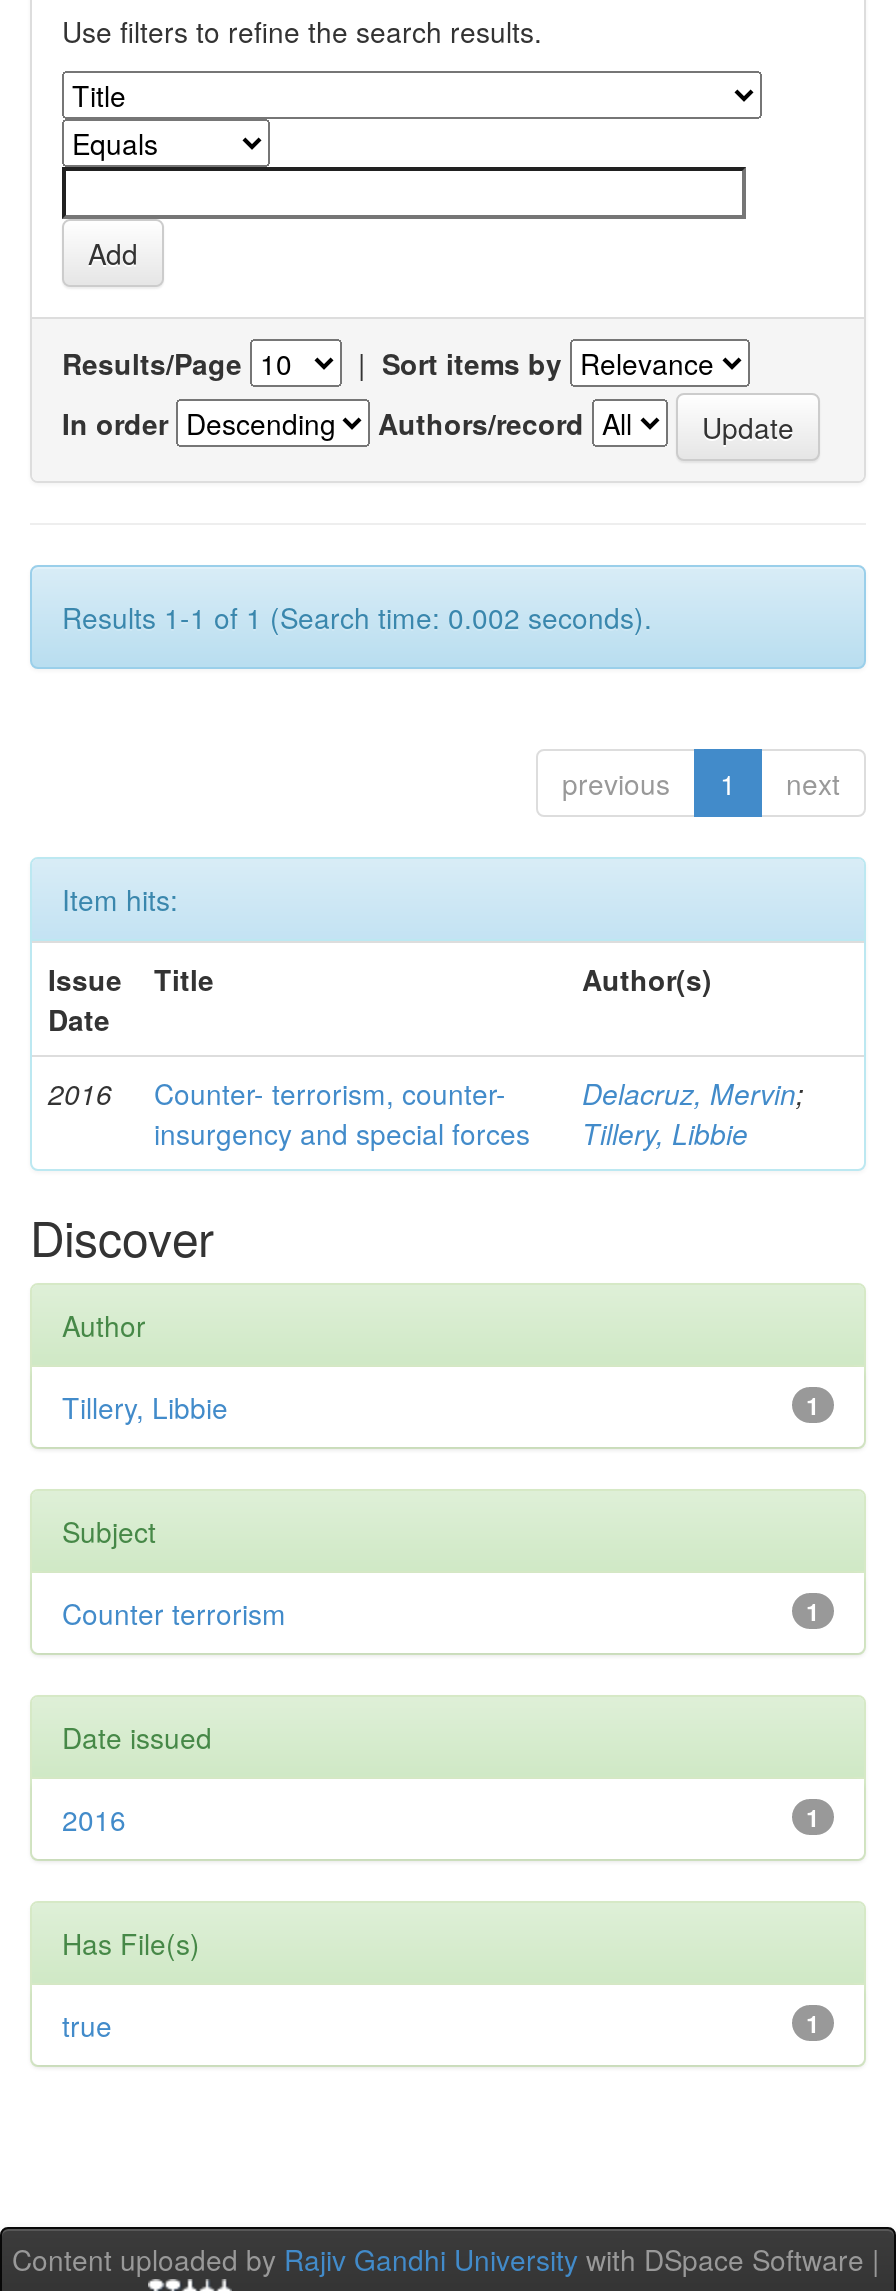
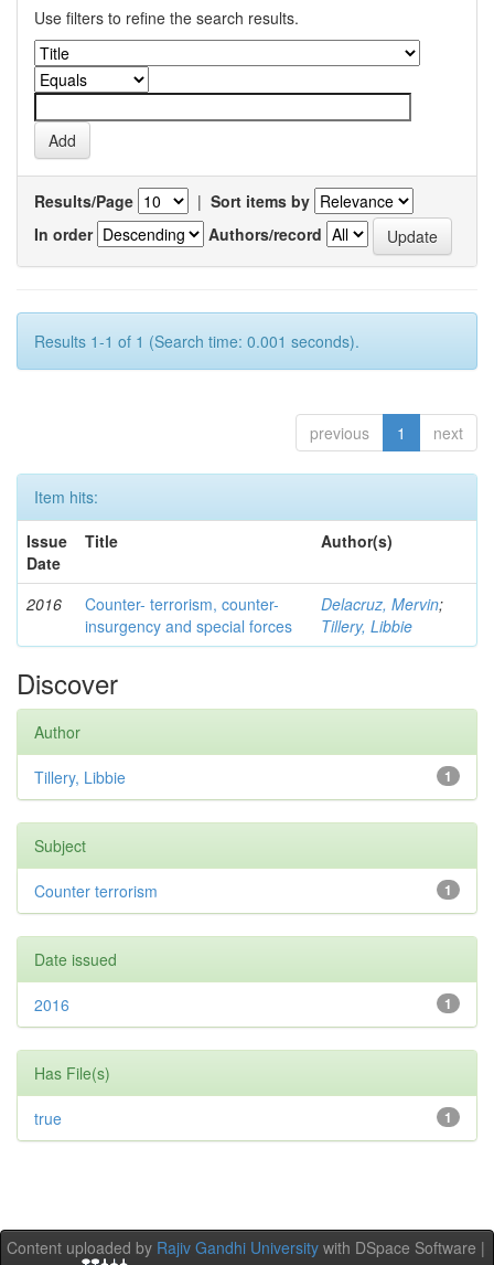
[62,597,652,637] Results 1-1 of 1 (Search time: 0.002 seconds). -> [34,330,359,352] Results 1-1 of 1 (Search time: 0.001 seconds).

